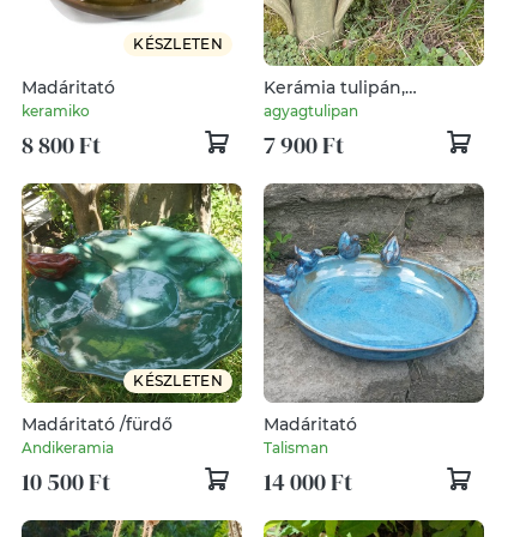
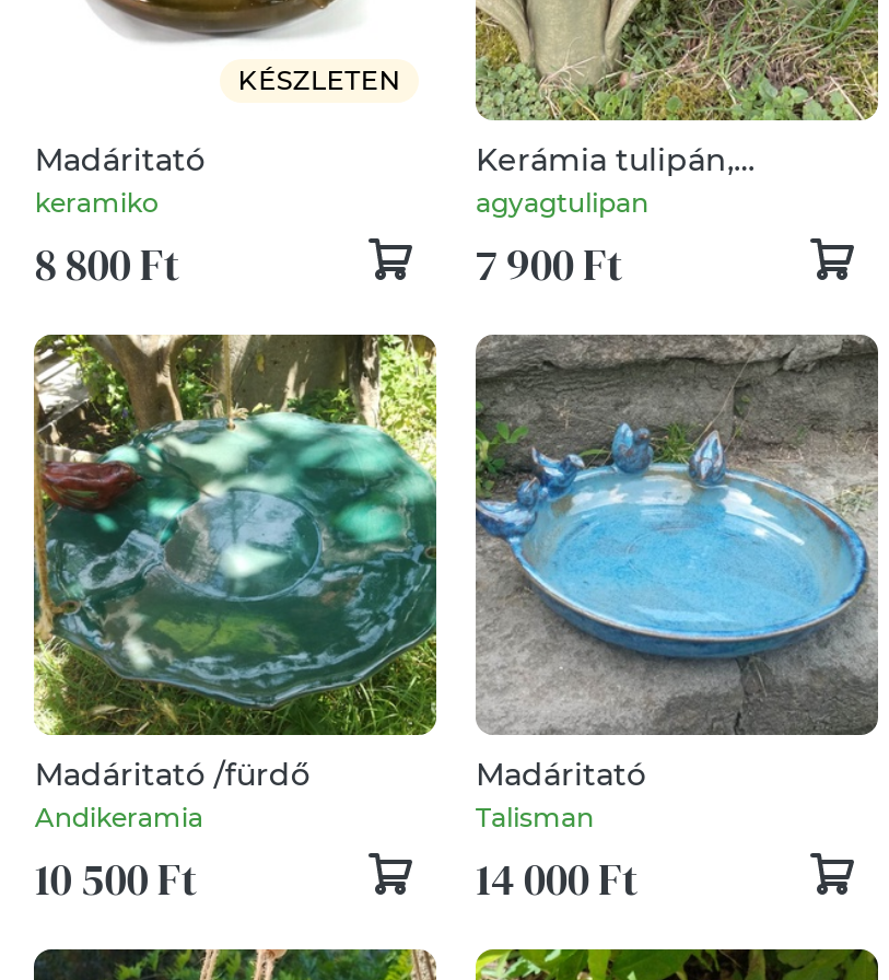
[133,372,223,390] KÉSZLETEN -> none

